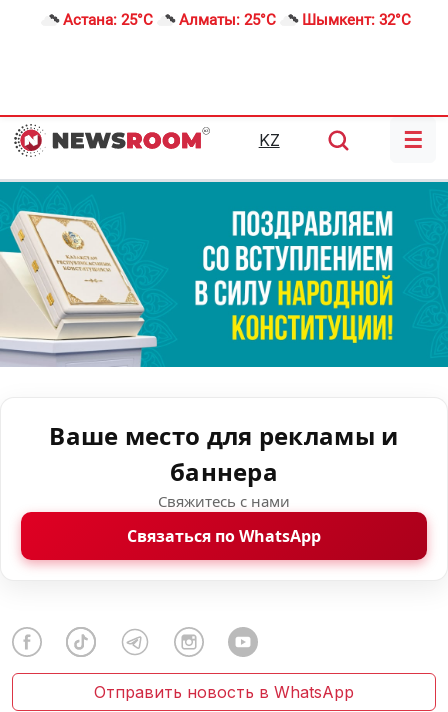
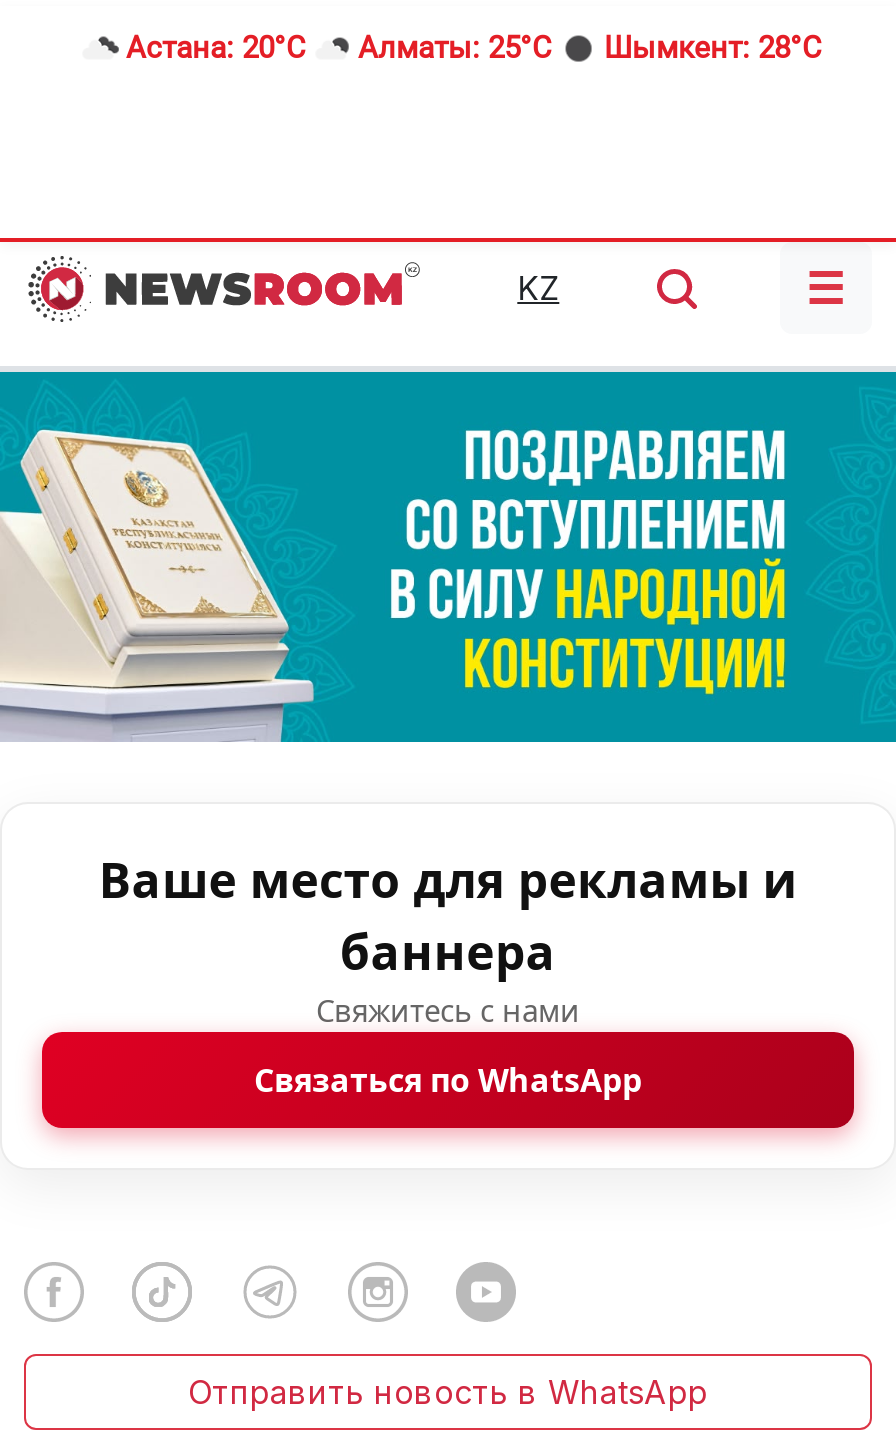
[63,11,153,29] Астана: 25°C -> [126,30,306,66] Астана: 20°C
[302,11,411,29] Шымкент: 32°C -> [604,30,822,66] Шымкент: 28°C

